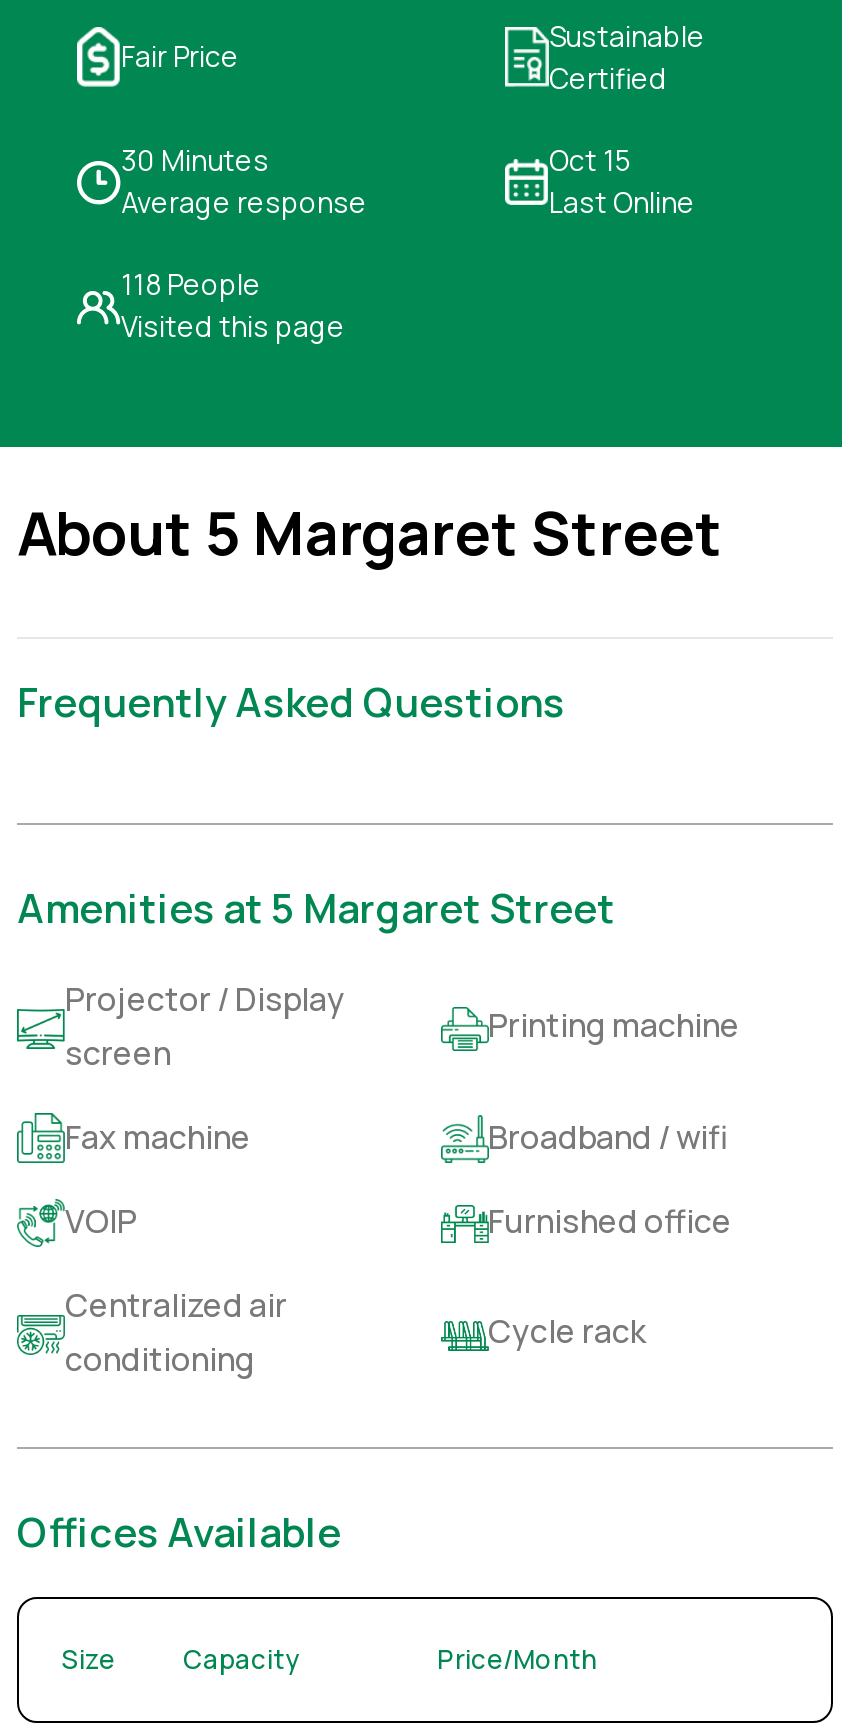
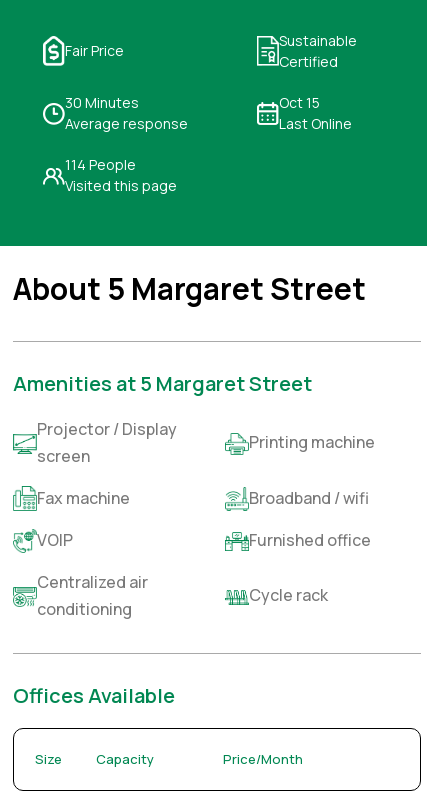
[121,264,261,302] 118 People -> [65,155,136,174] 114 People
[17,674,565,728] Frequently Asked Questions -> none

